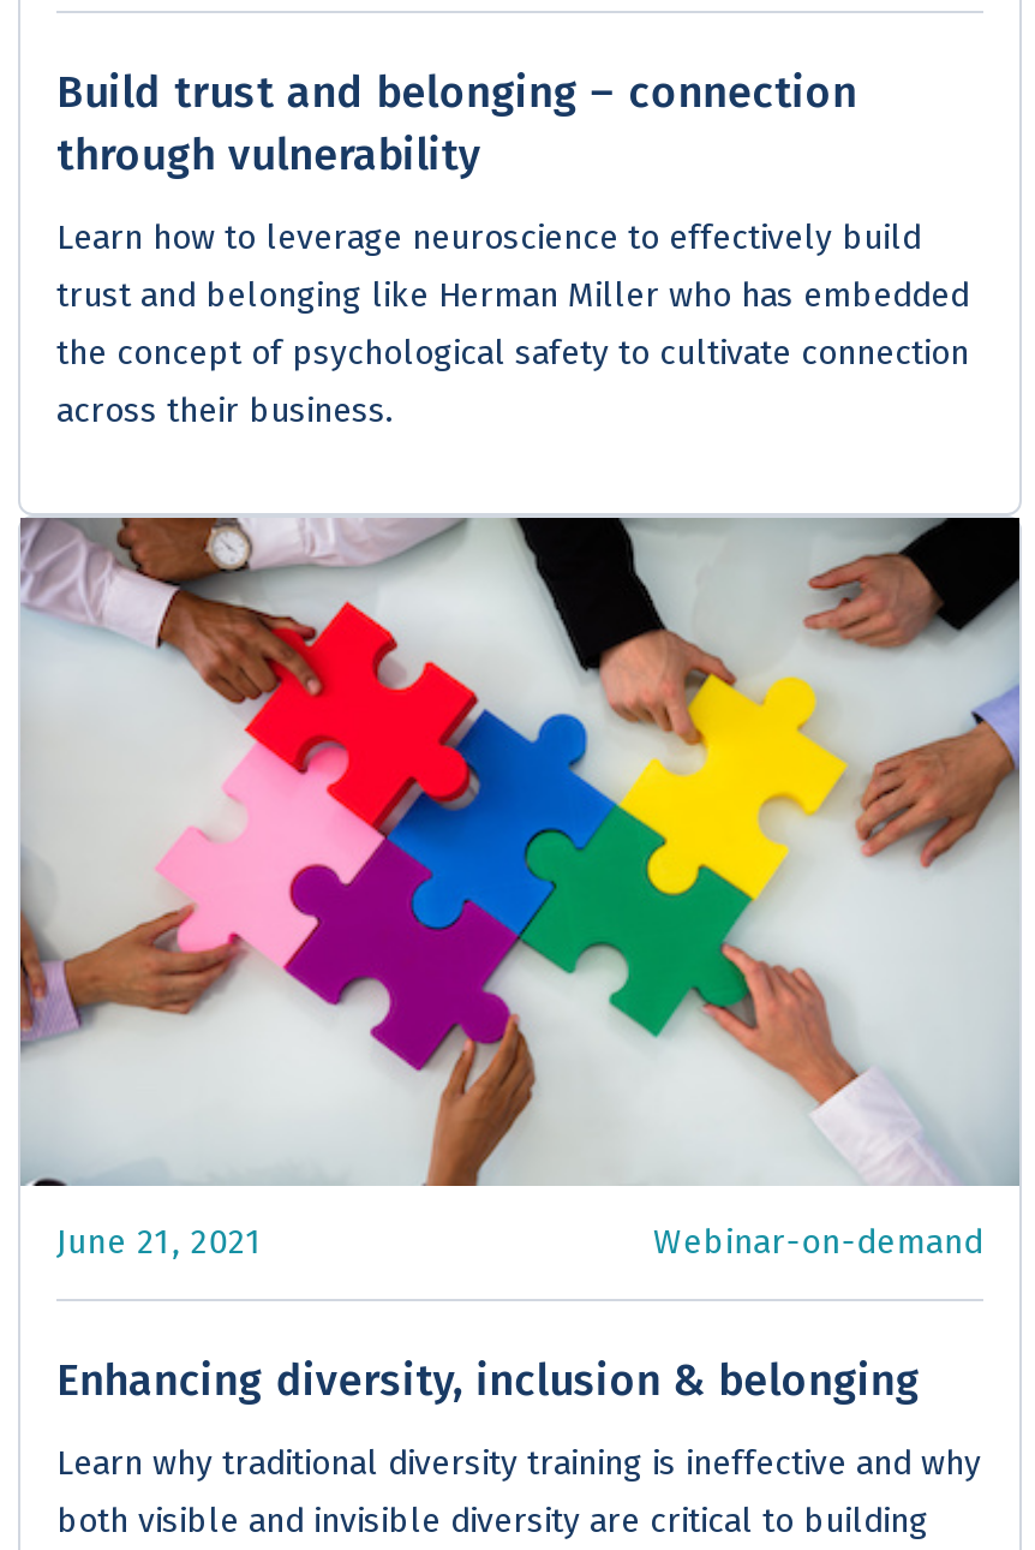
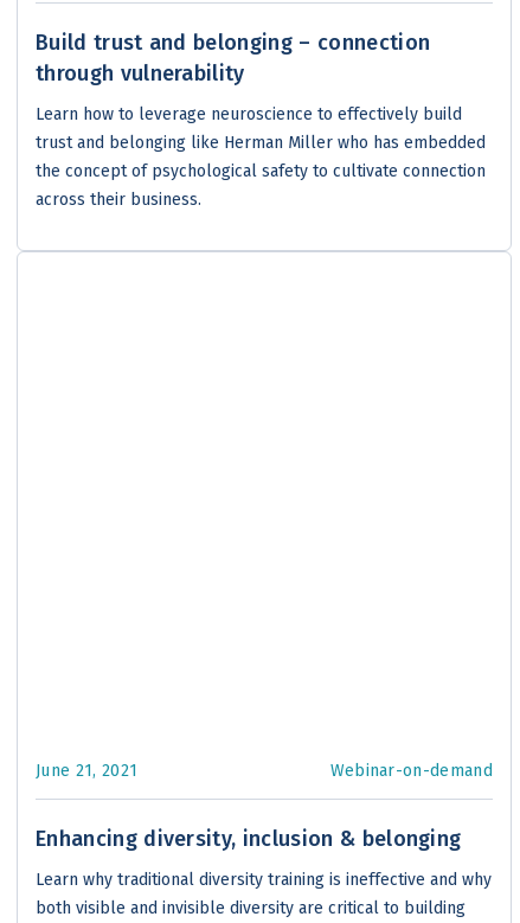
[18,514,1022,1190] [image] -> none

